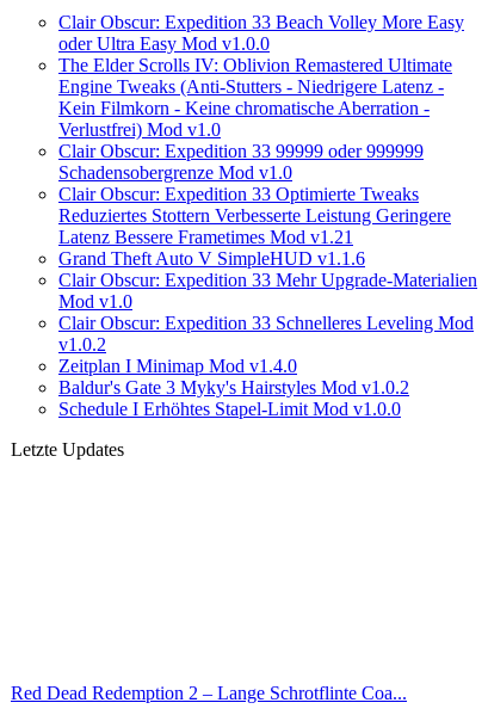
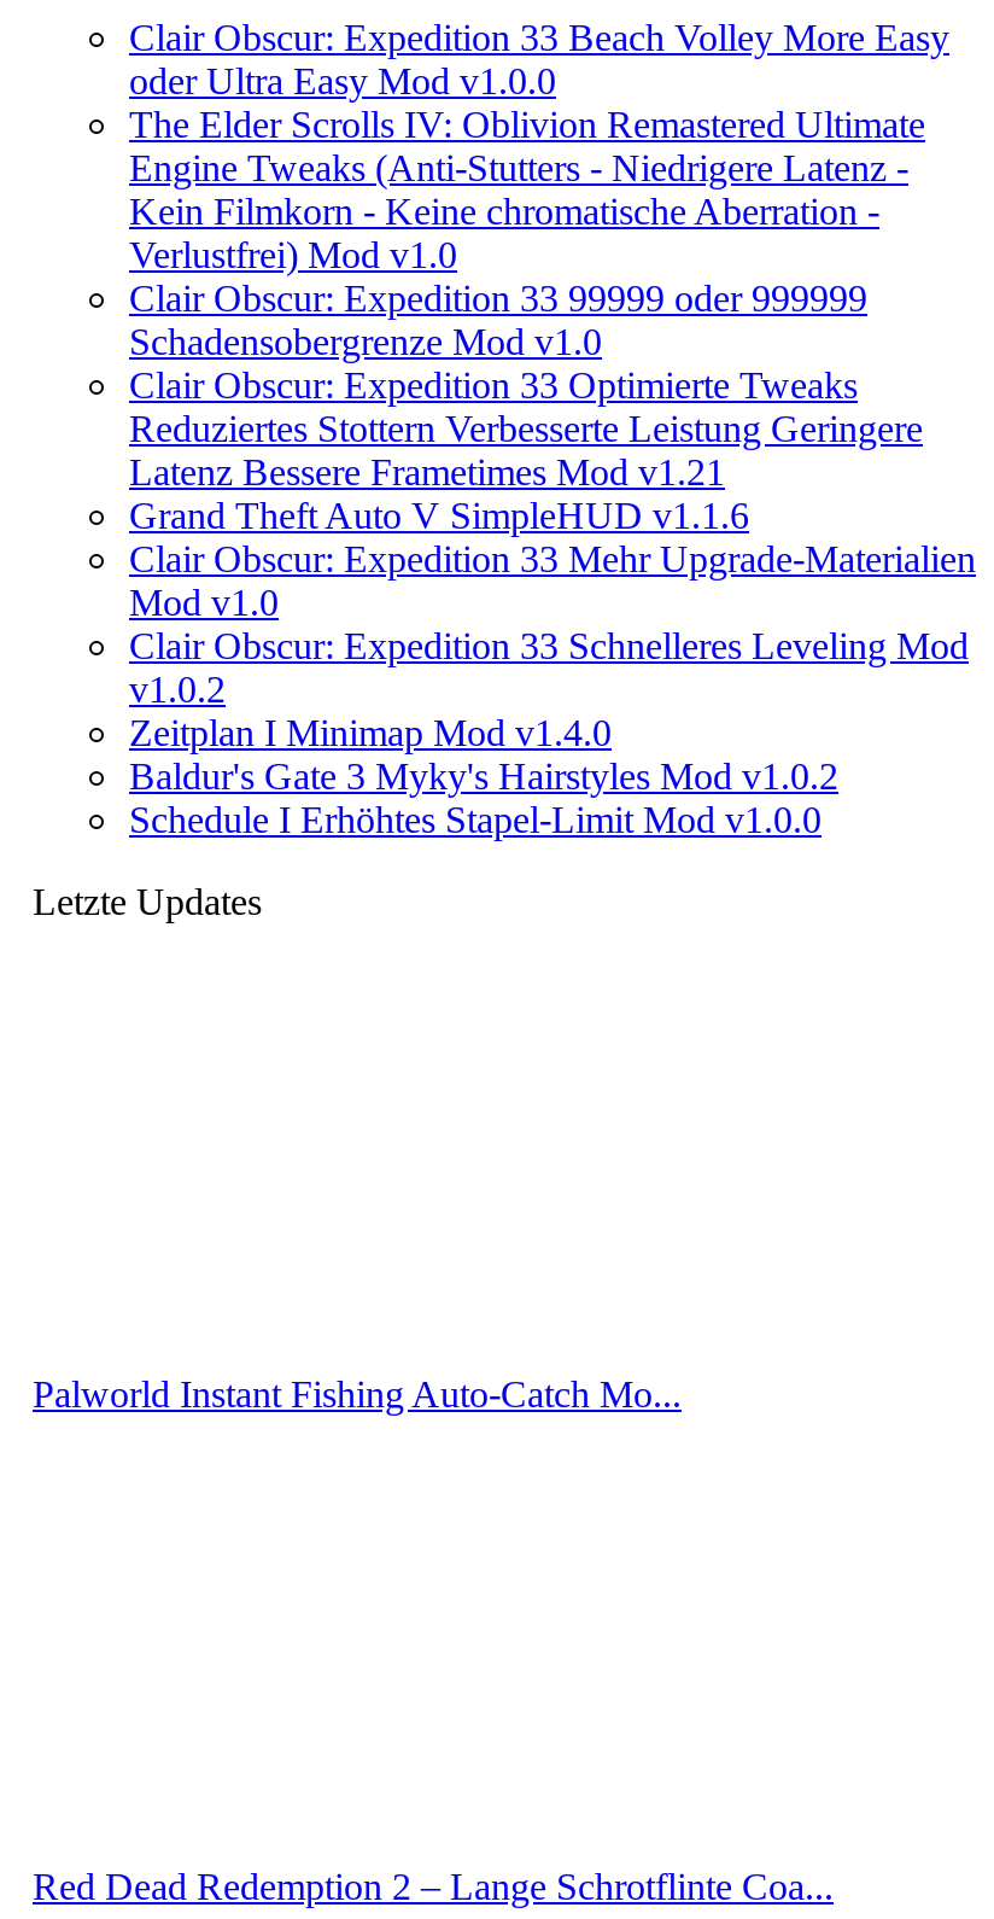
none -> [33,1373,682,1415] Palworld Instant Fishing Auto-Catch Mo...

